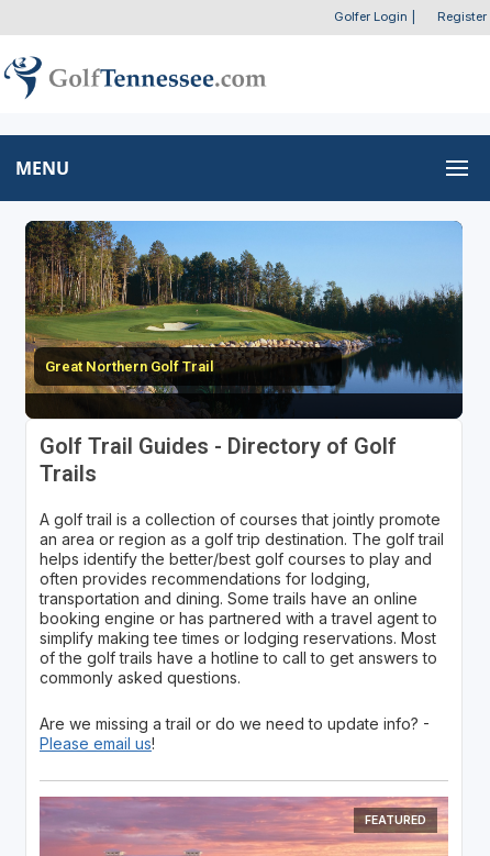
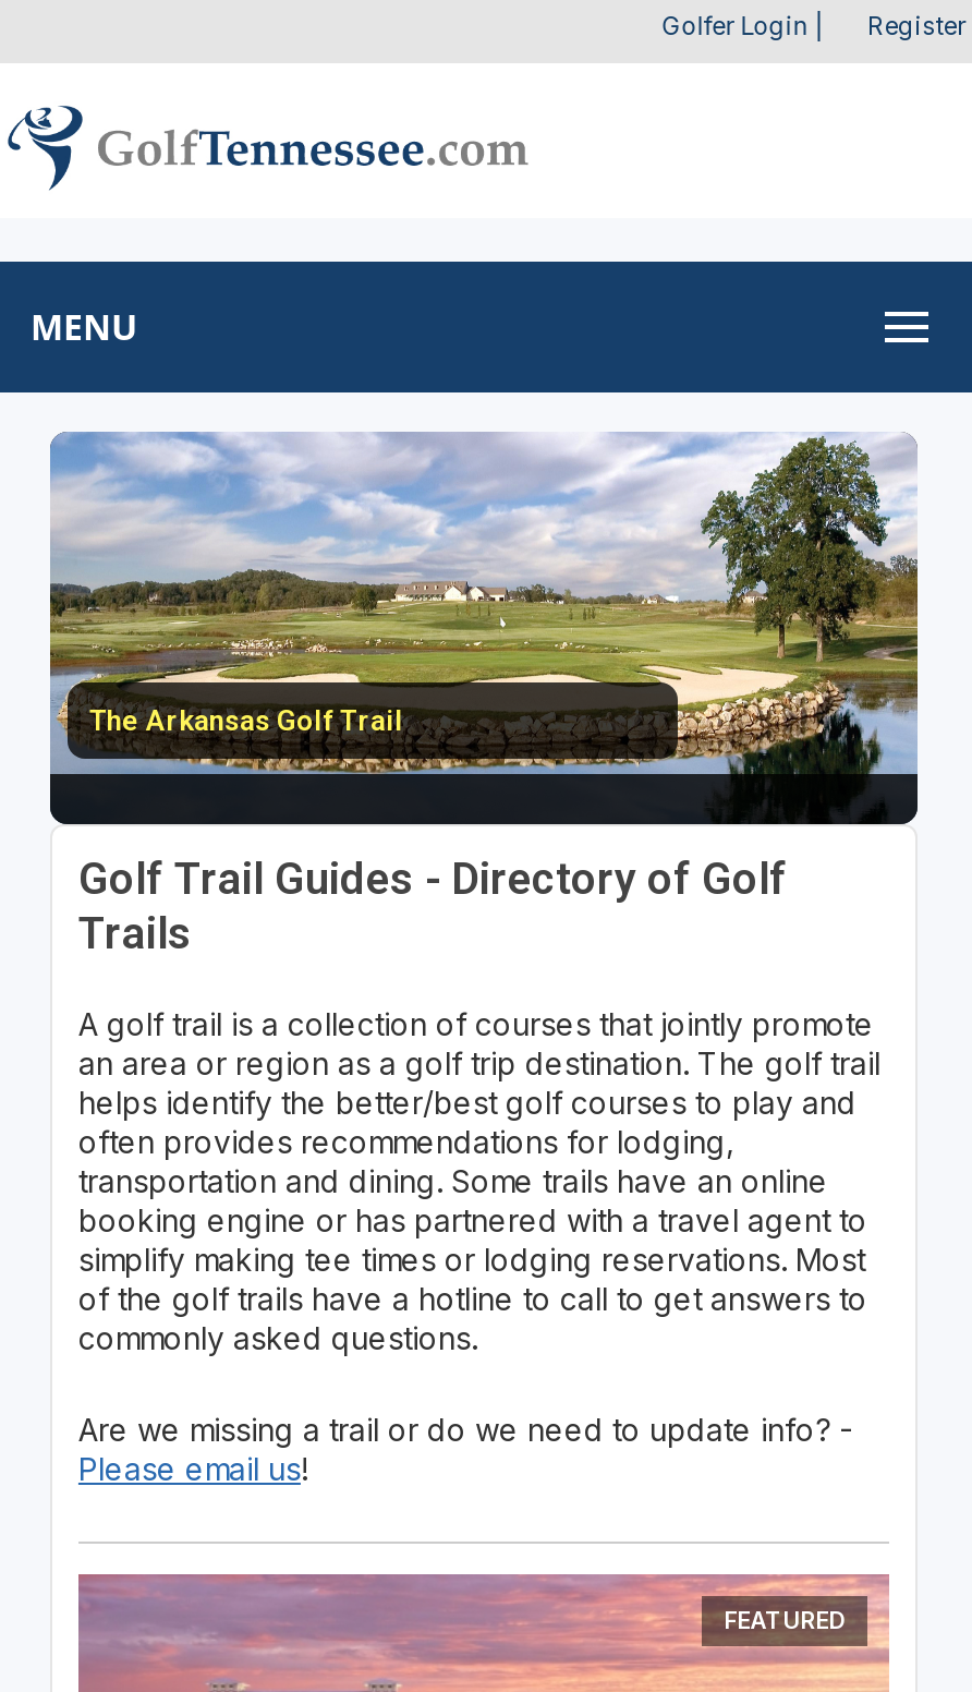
[24,220,464,407] [image] | Great Northern Golf Trail -> [50,432,920,815] [image] | The Arkansas Golf Trail

